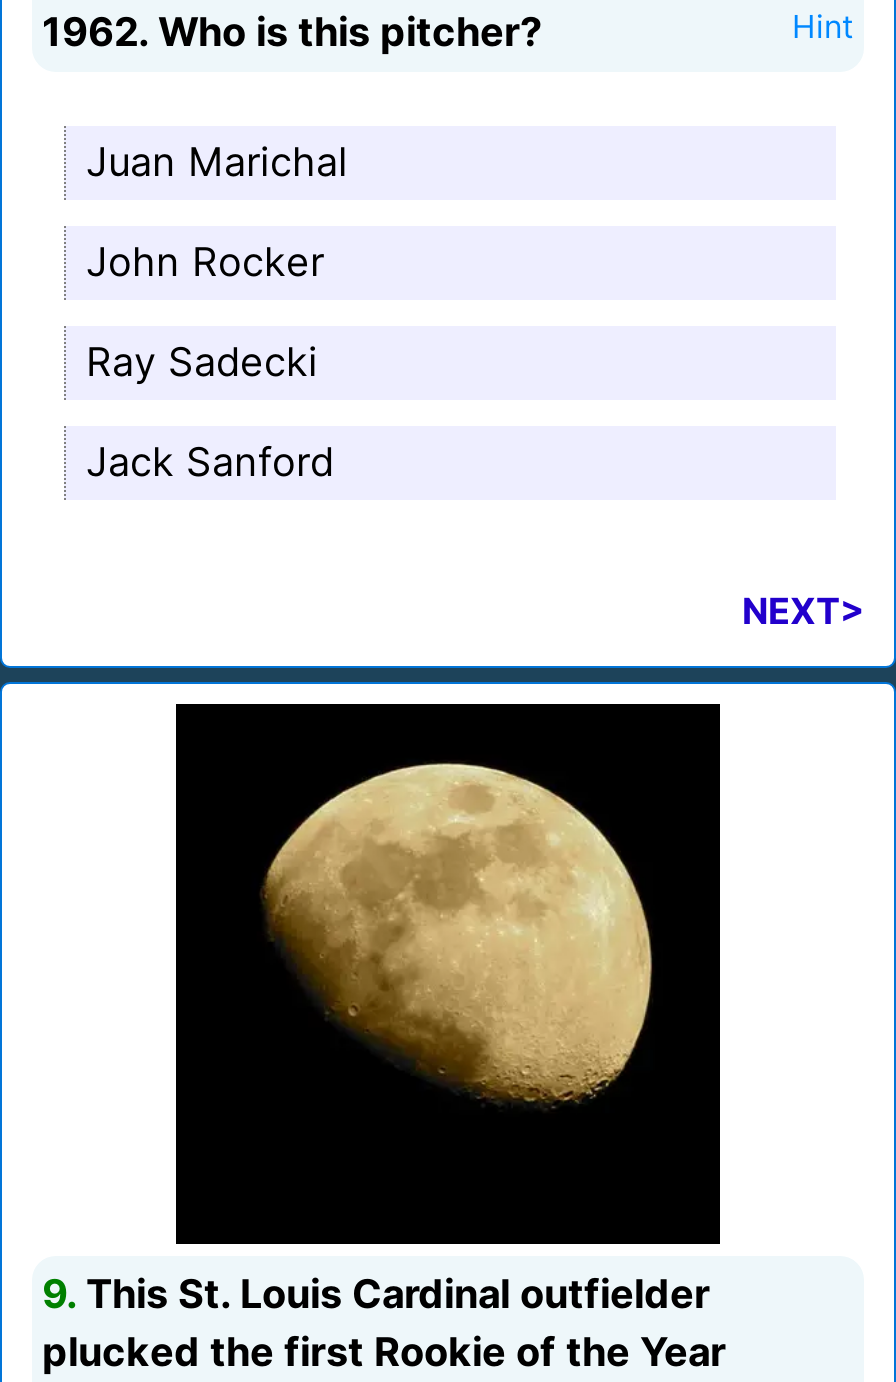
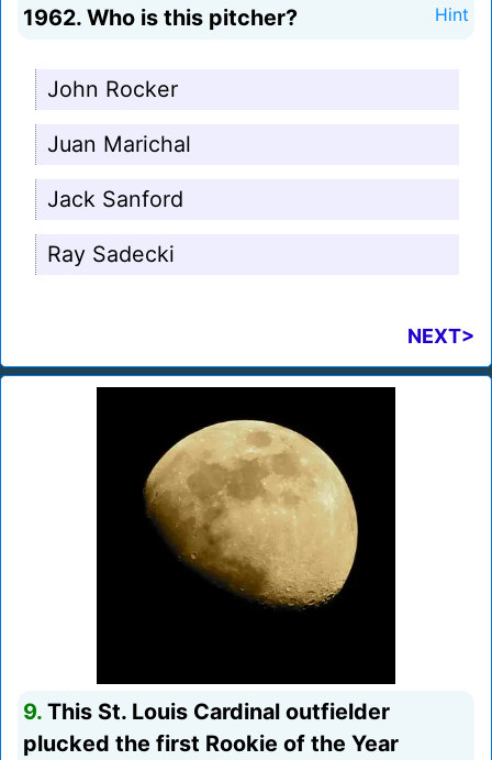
moved [86,138,348,186] -> [47,131,191,157]: Juan Marichal
moved [86,238,324,286] -> [47,76,178,102]: John Rocker
moved [86,338,318,386] -> [47,241,175,267]: Ray Sadecki
moved [86,438,334,486] -> [47,186,183,212]: Jack Sanford

